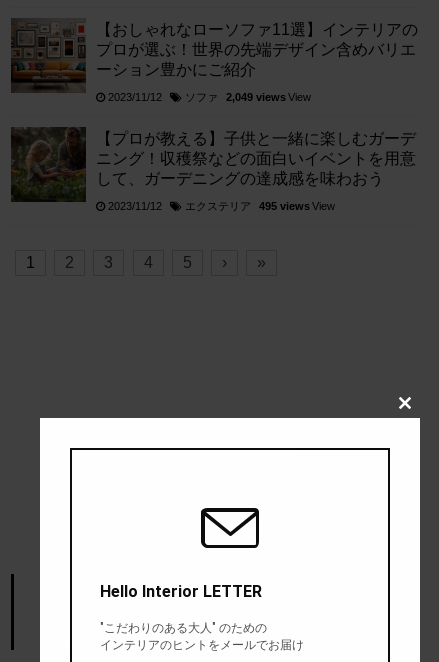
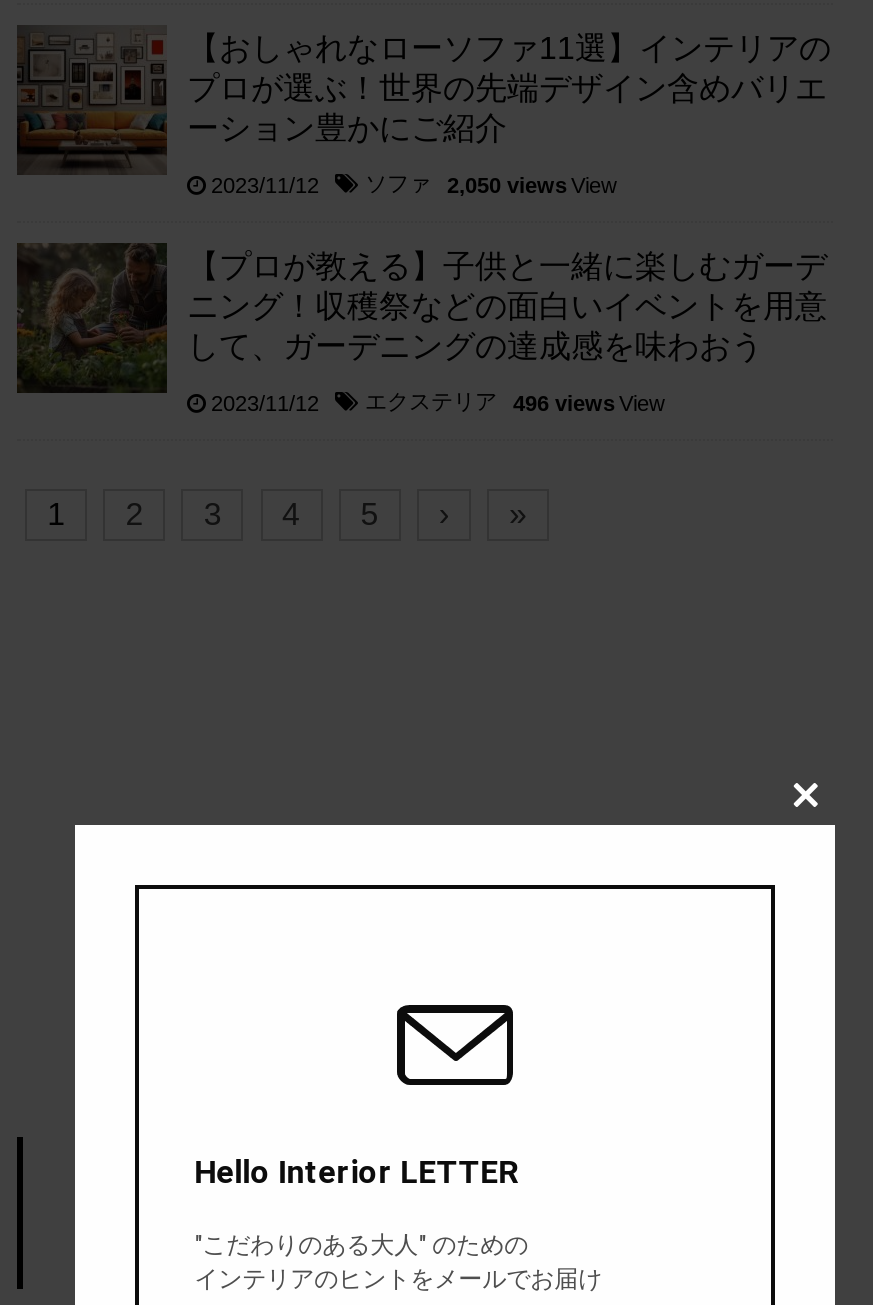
[105,91,311,103] 2023/11/12 ソファ 2,049 views View -> [205,171,617,196] 2023/11/12 ソファ 2,050 views View
[105,200,335,212] 2023/11/12 エクステリア 495 views View -> [205,389,665,414] 2023/11/12 エクステリア 496 views View

